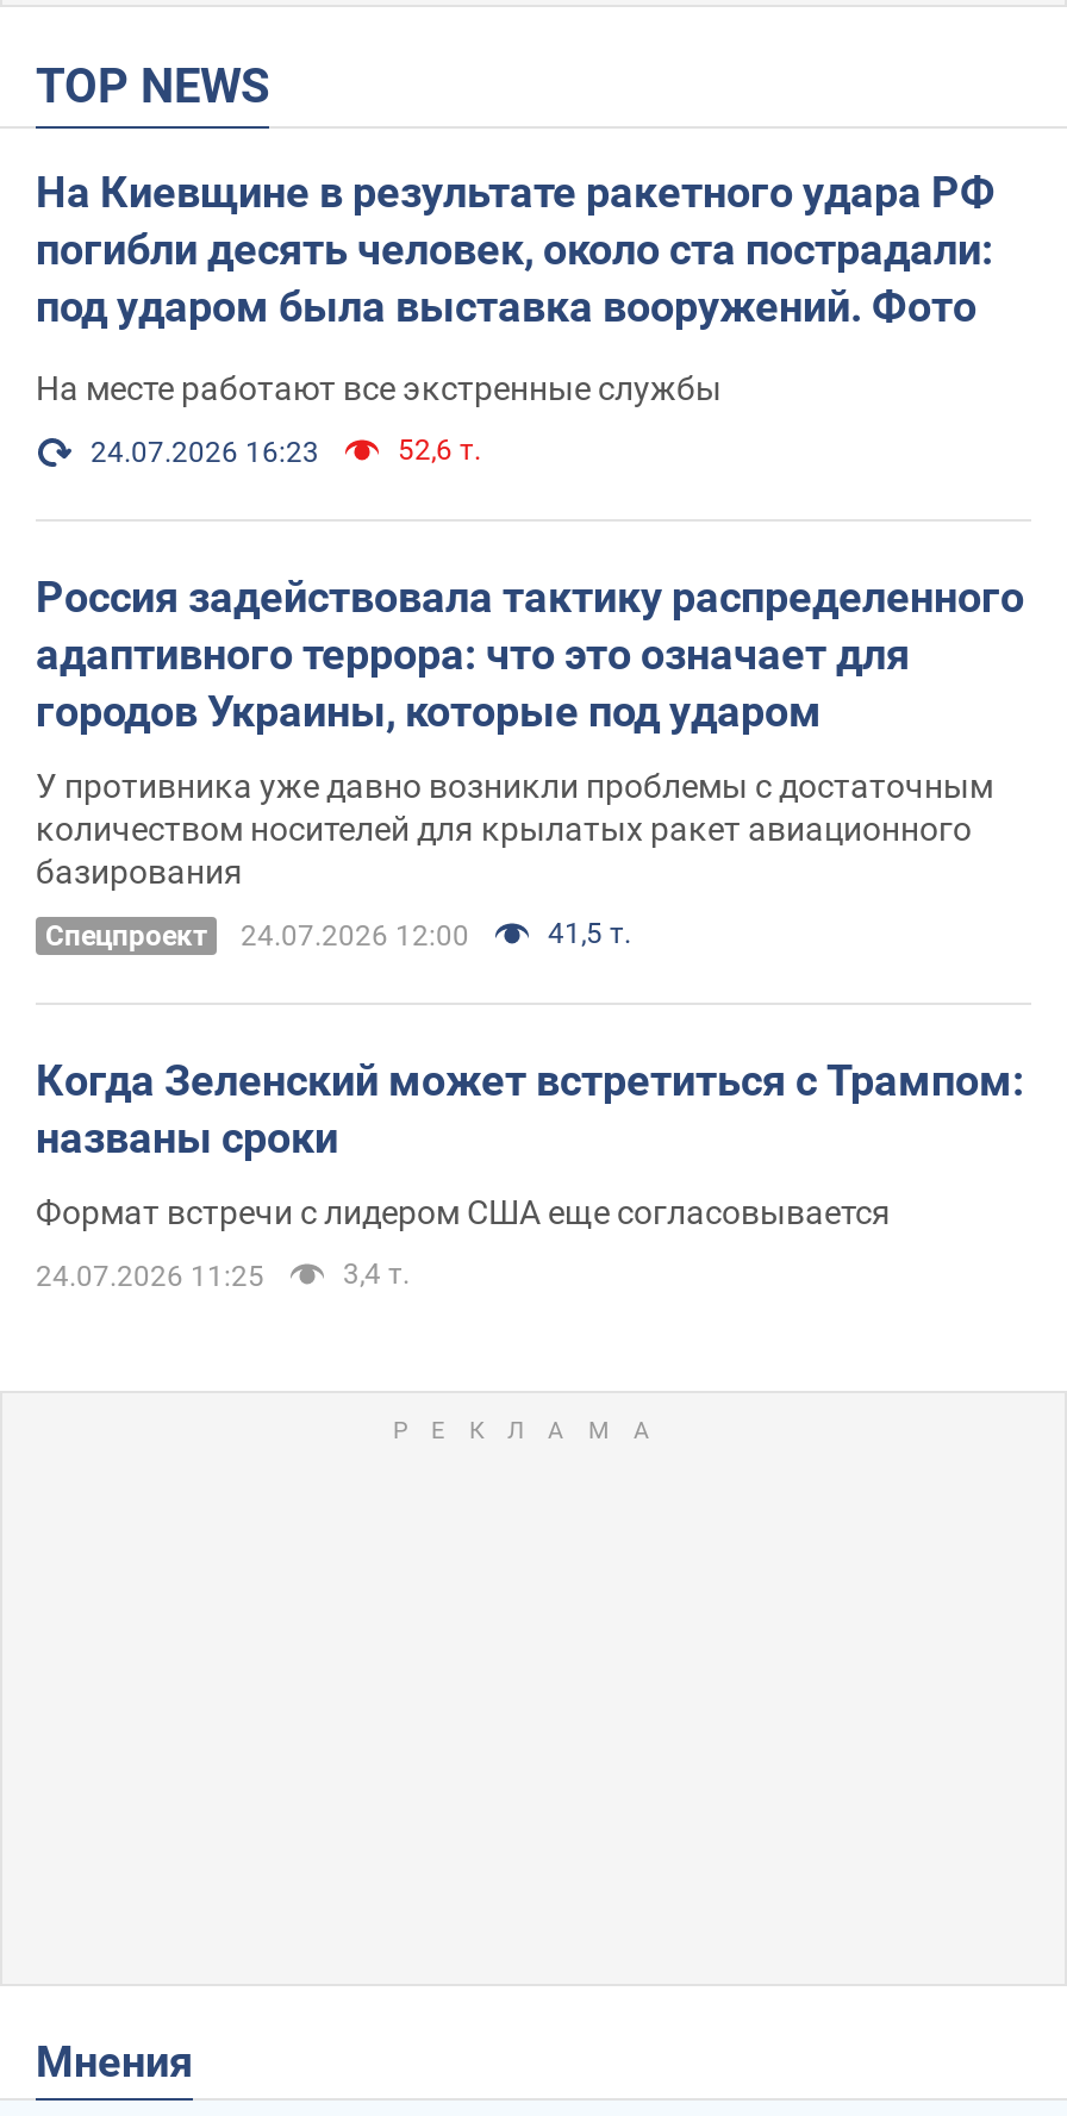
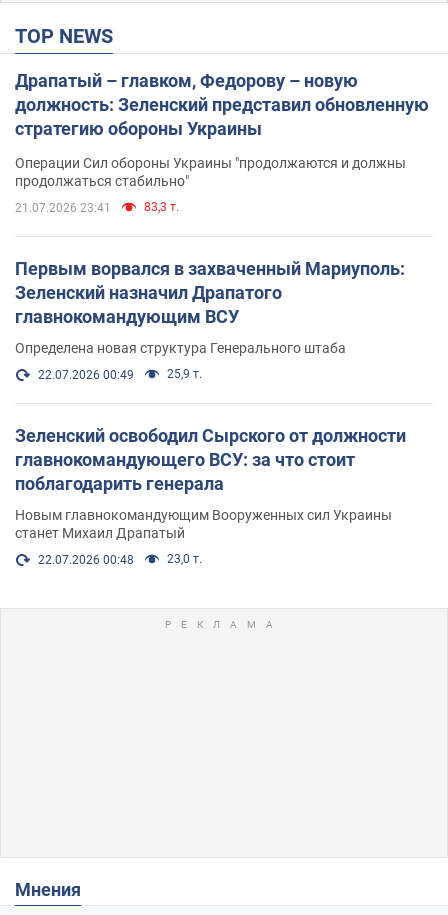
[36,167,996,332] На Киевщине в результате ракетного удара РФ | погибли десять человек, около ста пострадали: | под ударом была выставка вооружений. Фото -> [15,70,429,139] Драпатый – главком, Федорову – новую | должность: Зеленский представил обновленную | стратегию обороны Украины
[36,370,722,408] На месте работают все экстренные службы -> [15,155,406,189] Операции Сил обороны Украины "продолжаются и должны | продолжаться стабильно"
[91,434,481,470] 24.07.2026 16:23 | 52,6 т. -> [15,200,179,215] 21.07.2026 23:41 | 83,3 т.
[36,572,1024,737] Россия задействовала тактику распределенного | адаптивного террора: что это означает для | городов Украины, которые под ударом -> [15,258,405,327] Первым ворвался в захваченный Мариуполь: | Зеленский назначил Драпатого | главнокомандующим ВСУ
[36,768,993,891] У противника уже давно возникли проблемы с достаточным | количеством носителей для крылатых ракет авиационного | базирования -> [15,340,346,356] Определена новая структура Генерального штаба
[45,918,631,953] Спецпроект | 24.07.2026 12:00 | 41,5 т. -> [38,367,202,382] 22.07.2026 00:49 | 25,9 т.
[36,1056,1024,1163] Когда Зеленский может встретиться с Трампом: | названы сроки -> [15,425,406,494] Зеленский освободил Сырского от должности | главнокомандующего ВСУ: за что стоит | поблагодарить генерала
[36,1194,891,1232] Формат встречи с лидером США еще согласовывается -> [15,507,392,541] Новым главнокомандующим Вооруженных сил Украины | станет Михаил Драпатый
[36,1258,410,1294] 24.07.2026 11:25 | 3,4 т. -> [38,552,202,567] 22.07.2026 00:48 | 23,0 т.

